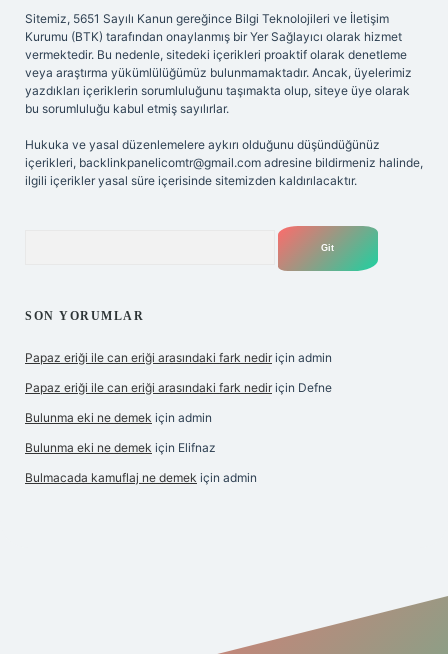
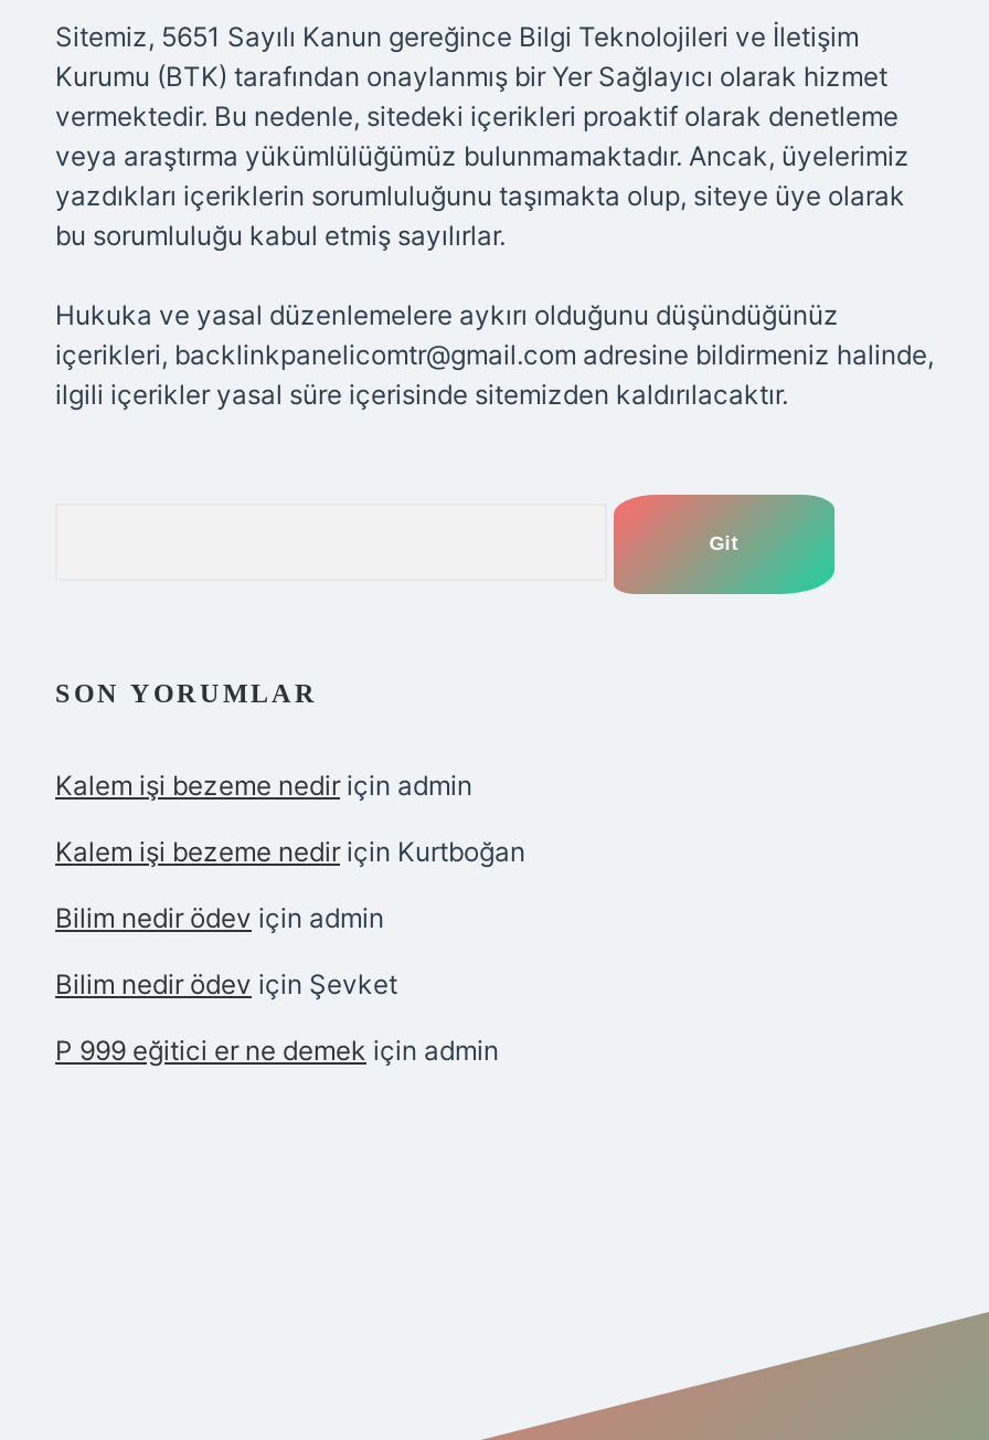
[25,350,332,365] Papaz eriği ile can eriği arasındaki fark nedir için admin -> [55,769,472,802] Kalem işi bezeme nedir için admin
[25,380,332,395] Papaz eriği ile can eriği arasındaki fark nedir için Defne -> [55,835,525,868] Kalem işi bezeme nedir için Kurtboğan
[25,410,212,425] Bulunma eki ne demek için admin -> [55,901,384,934] Bilim nedir ödev için admin
[25,440,216,455] Bulunma eki ne demek için Elifnaz -> [55,967,397,1000] Bilim nedir ödev için Şevket
[25,470,257,485] Bulmacada kamuflaj ne demek için admin -> [55,1034,499,1067] P 999 eğitici er ne demek için admin

